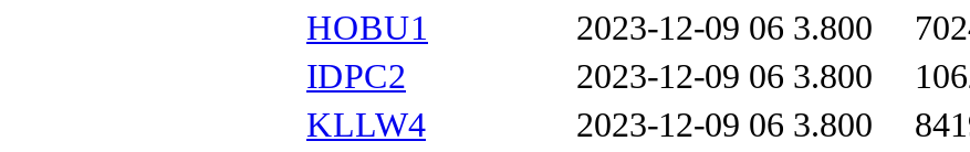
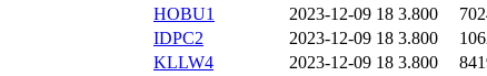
[576,10,873,47] 2023-12-09 06 3.800 -> [289,5,438,24] 2023-12-09 18 3.800
[576,58,873,96] 2023-12-09 06 3.800 -> [289,29,438,48] 2023-12-09 18 3.800
[576,107,873,144] 2023-12-09 06 3.800 -> [289,53,438,72] 2023-12-09 18 3.800

